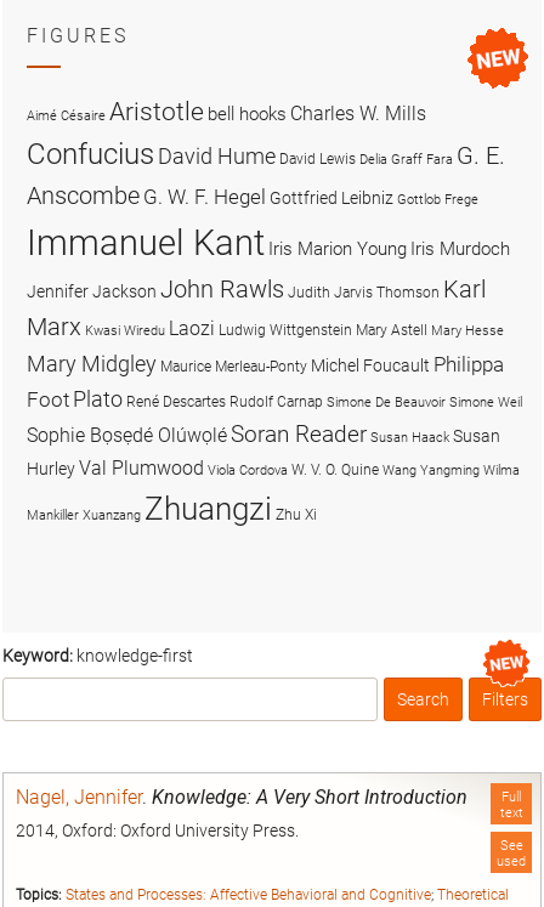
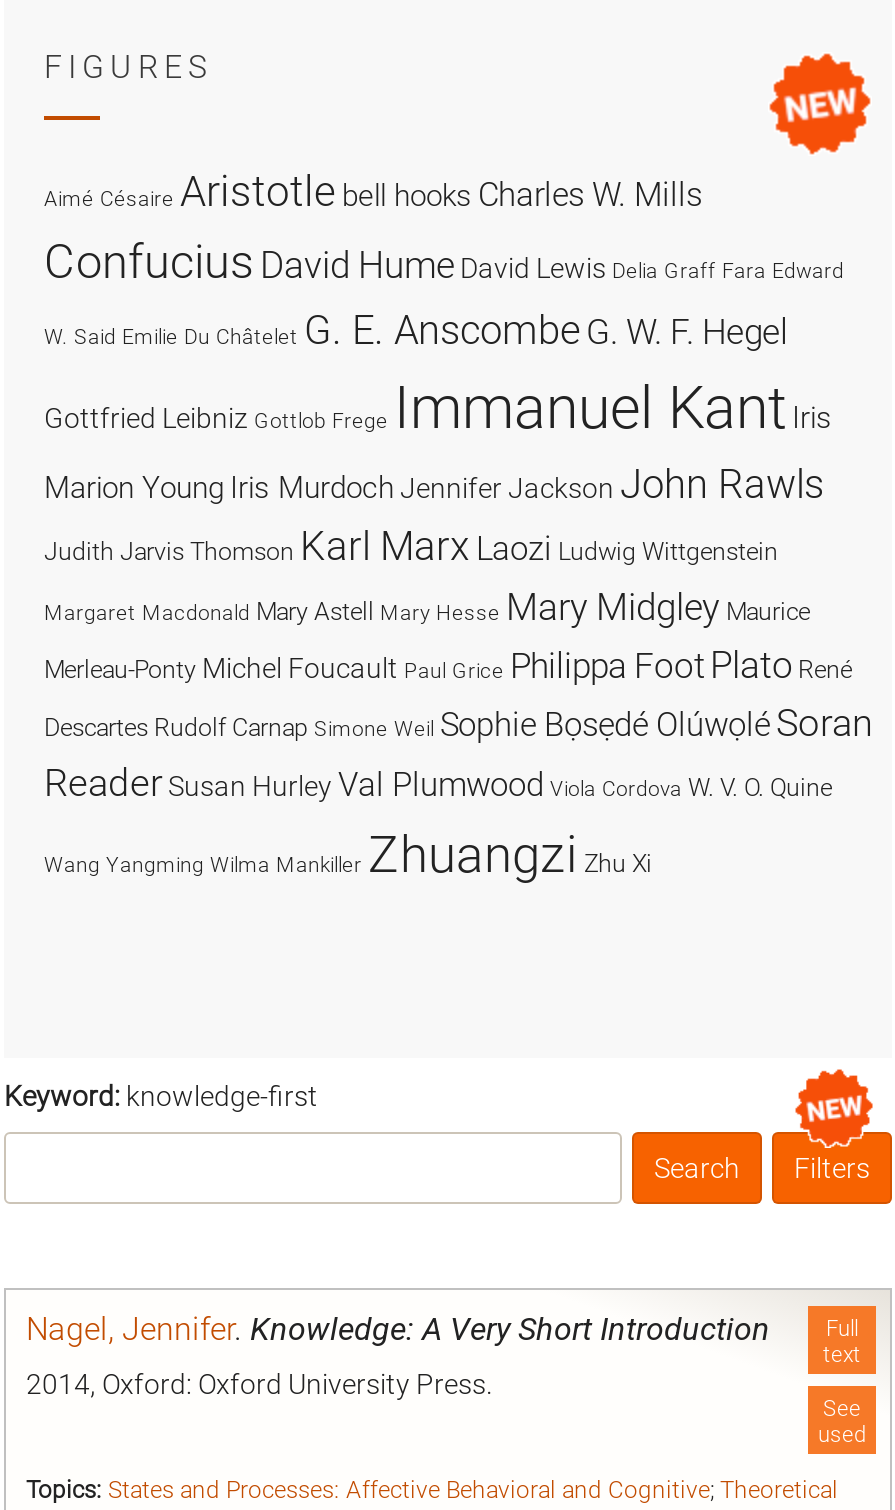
[27,137,522,527] Confucius David Hume David Lewis Delia Graff Fara G. E. | Anscombe G. W. F. Hegel Gottfried Leibniz Gottlob Frege | Immanuel Kant Iris Marion Young Iris Murdoch | Jennifer Jackson John Rawls Judith Jarvis Thomson Karl | Marx Kwasi Wiredu Laozi Ludwig Wittgenstein Mary Astell Mary Hesse | Mary Midgley Maurice Merleau-Ponty Michel Foucault Philippa | Foot Plato René Descartes Rudolf Carnap Simone De Beauvoir Simone Weil | Sophie Bọsẹdé Olúwọlé Soran Reader Susan Haack Susan | Hurley Val Plumwood Viola Cordova W. V. O. Quine Wang Yangming Wilma | Mankiller Xuanzang Zhuangzi Zhu Xi -> [44,234,872,884] Confucius David Hume David Lewis Delia Graff Fara Edward | W. Said Emilie Du Châtelet G. E. Anscombe G. W. F. Hegel | Gottfried Leibniz Gottlob Frege Immanuel Kant Iris | Marion Young Iris Murdoch Jennifer Jackson John Rawls | Judith Jarvis Thomson Karl Marx Laozi Ludwig Wittgenstein | Margaret Macdonald Mary Astell Mary Hesse Mary Midgley Maurice | Merleau-Ponty Michel Foucault Paul Grice Philippa Foot Plato René | Descartes Rudolf Carnap Simone Weil Sophie Bọsẹdé Olúwọlé Soran | Reader Susan Hurley Val Plumwood Viola Cordova W. V. O. Quine | Wang Yangming Wilma Mankiller Zhuangzi Zhu Xi

